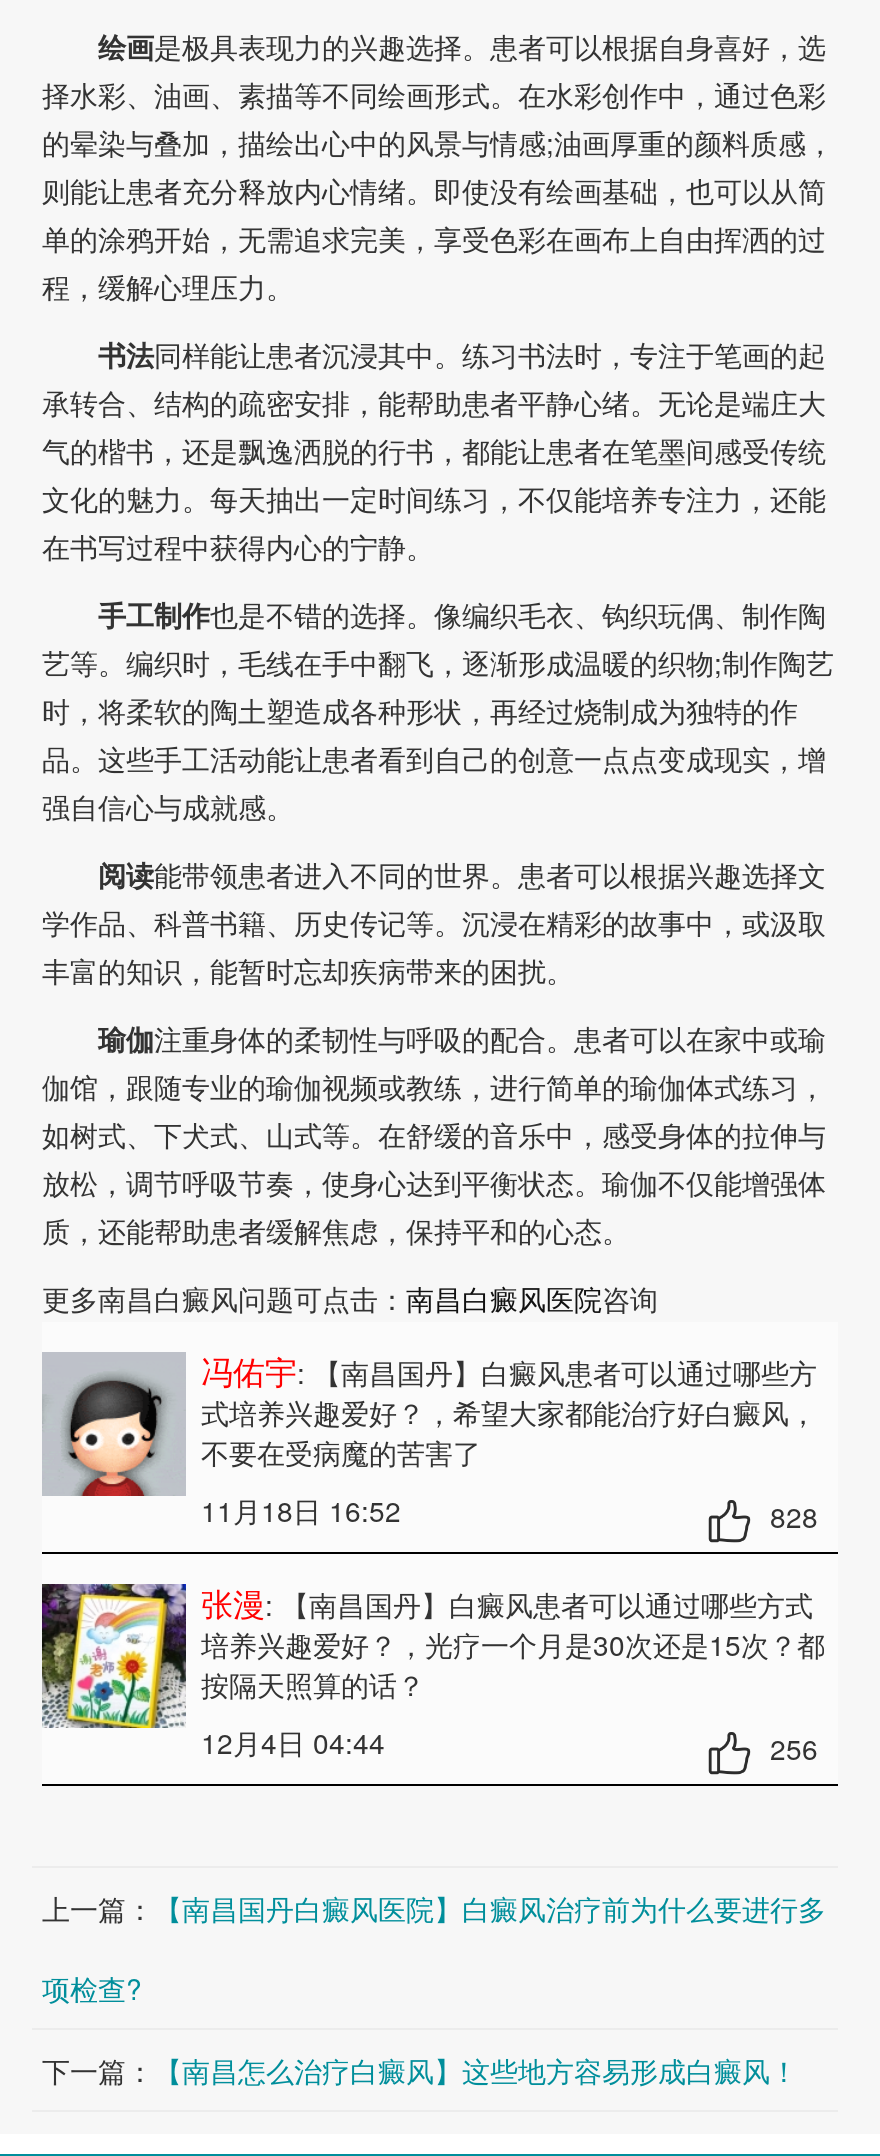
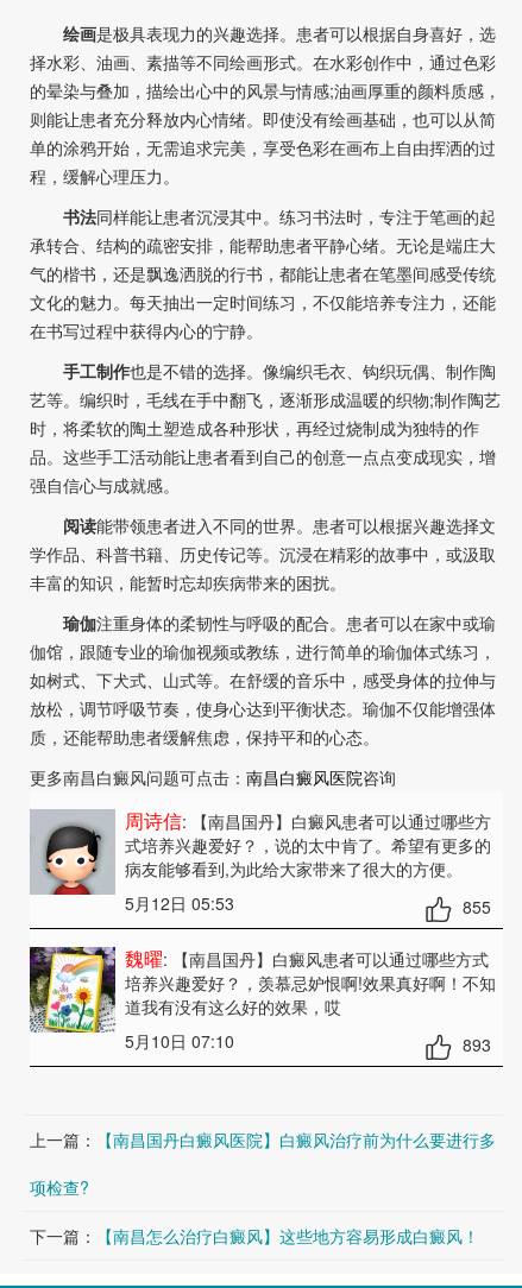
[201,1348,818,1536] 冯佑宇: 【南昌国丹】白癜风患者可以通过哪些方 | 式培养兴趣爱好？，希望大家都能治疗好白癜风， | 不要在受病魔的苦害了 | 11月18日 16:52 | 828 -> [124,807,491,918] 周诗信: 【南昌国丹】白癜风患者可以通过哪些方 | 式培养兴趣爱好？，说的太中肯了。希望有更多的 | 病友能够看到,为此给大家带来了很大的方便。 | 5月12日 05:53 | 855
[201,1580,825,1768] 张漫: 【南昌国丹】白癜风患者可以通过哪些方式 | 培养兴趣爱好？，光疗一个月是30次还是15次？都 | 按隔天照算的话？ | 12月4日 04:44 | 256 -> [124,944,495,1056] 魏曜: 【南昌国丹】白癜风患者可以通过哪些方式 | 培养兴趣爱好？，羡慕忌妒恨啊!效果真好啊！不知 | 道我有没有这么好的效果，哎 | 5月10日 07:10 | 893

